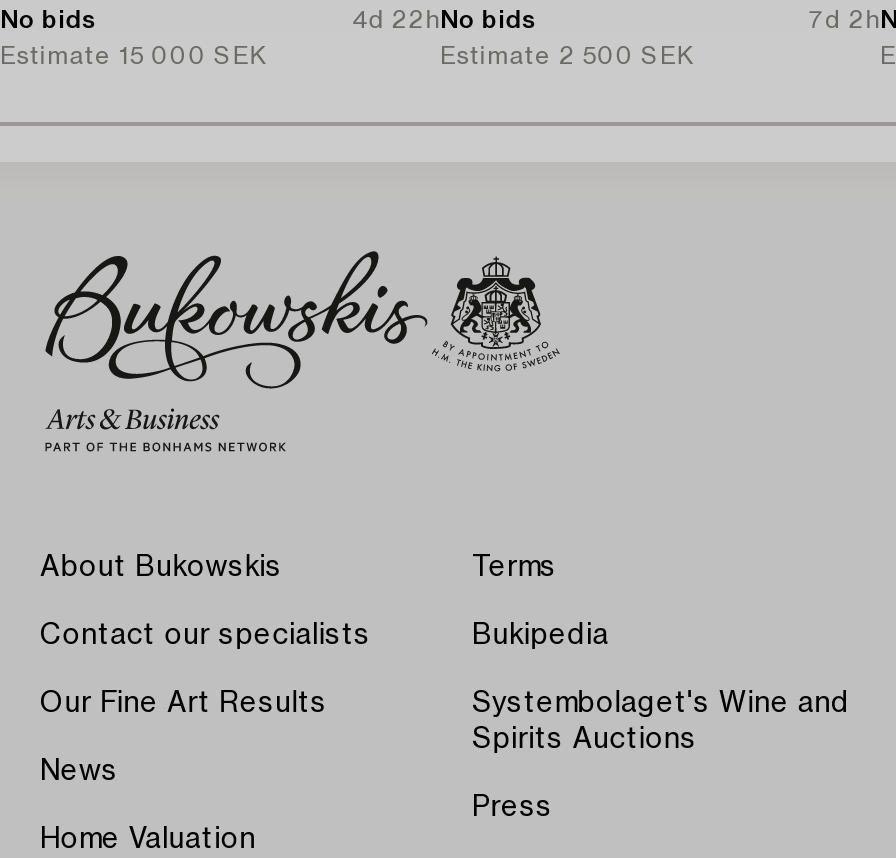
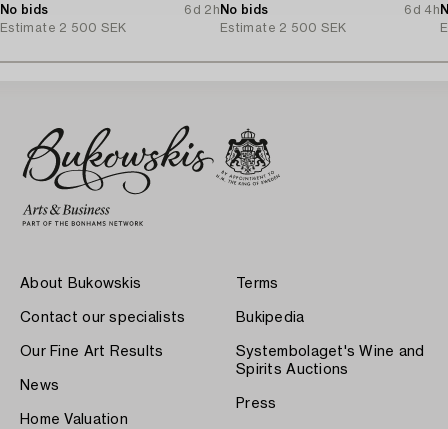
[352,7,537,31] 4d 22h No bids -> [184,4,268,16] 6d 2h No bids
[808,7,880,31] 7d 2h -> [404,4,440,16] 6d 4h
[0,43,266,67] Estimate 15 000 SEK -> [0,22,127,34] Estimate 2 500 SEK

